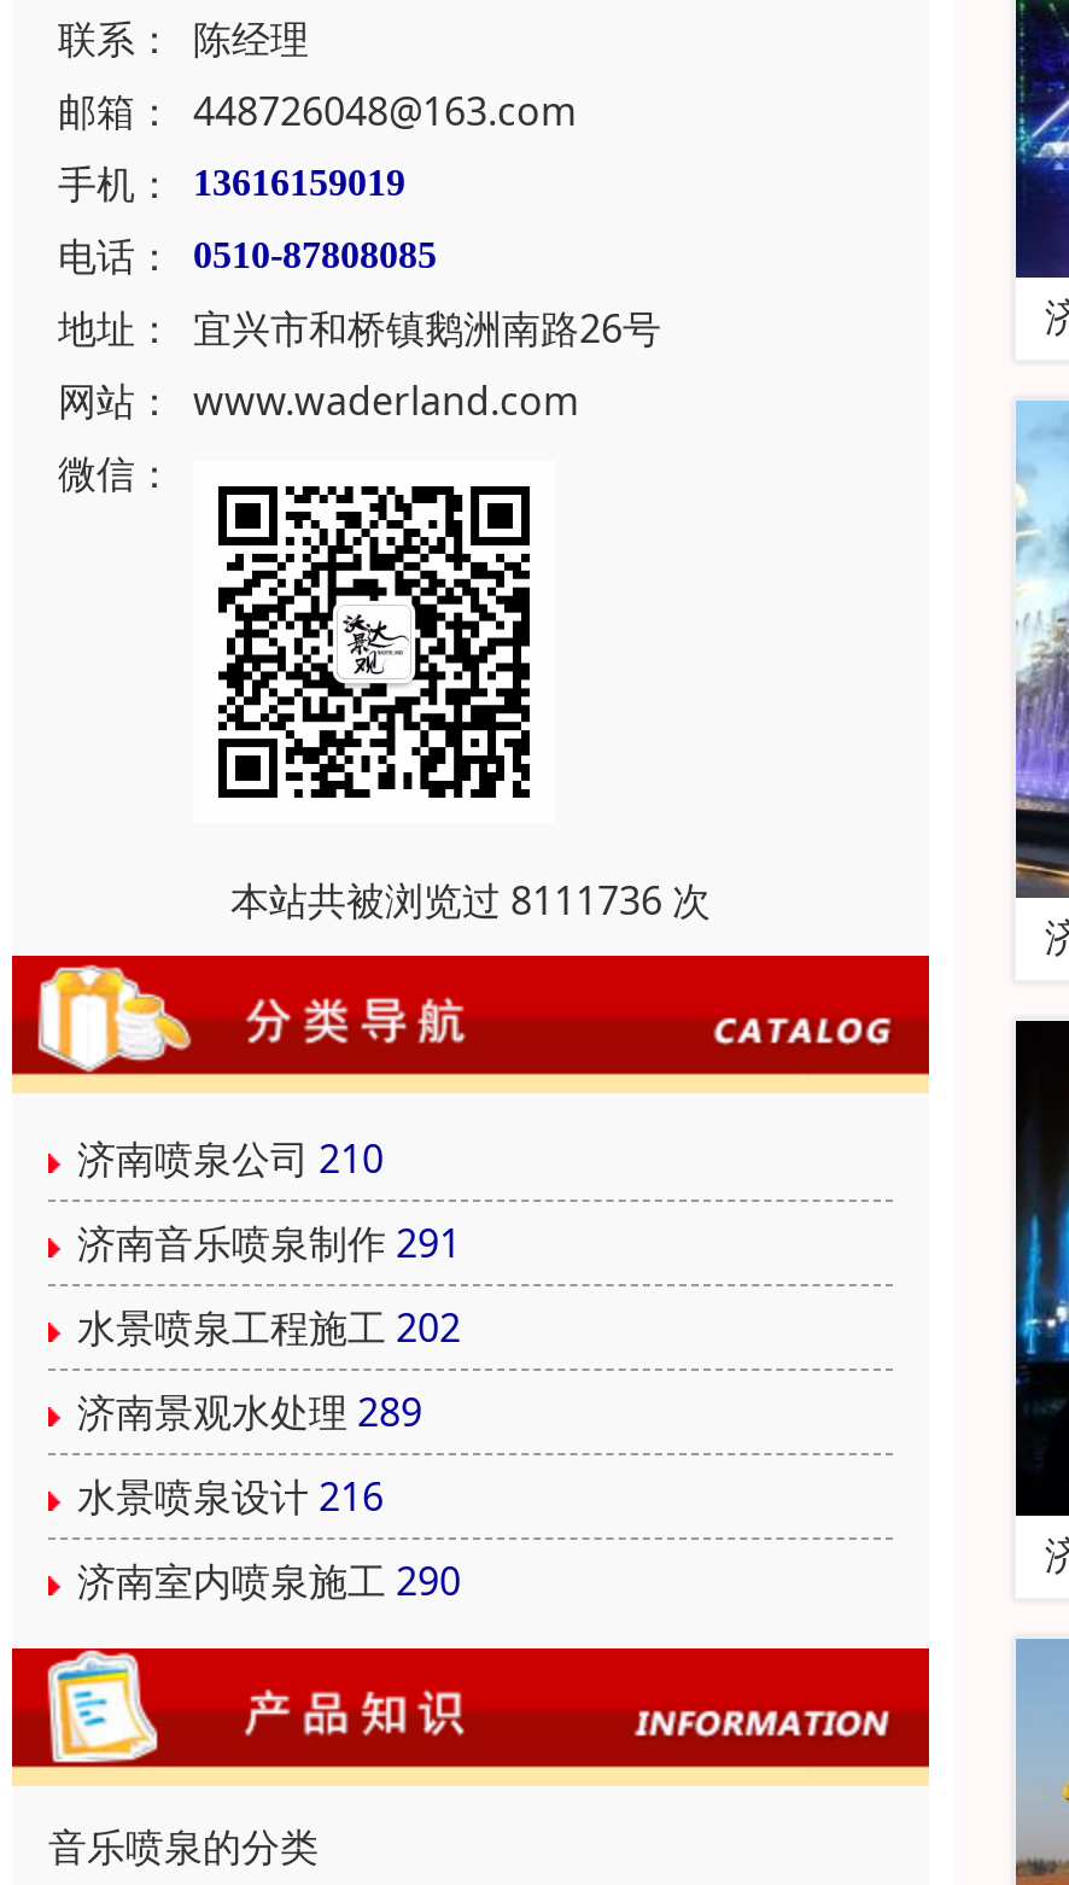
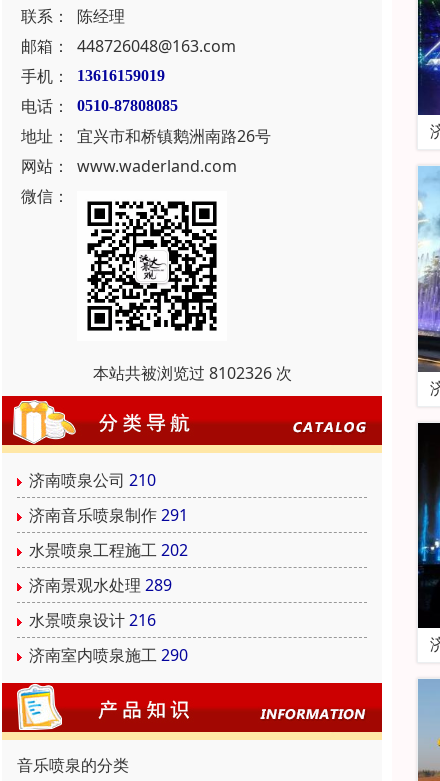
[230,874,711,927] 本站共被浏览过 8111736 次 -> [92,362,291,384] 本站共被浏览过 8102326 次

